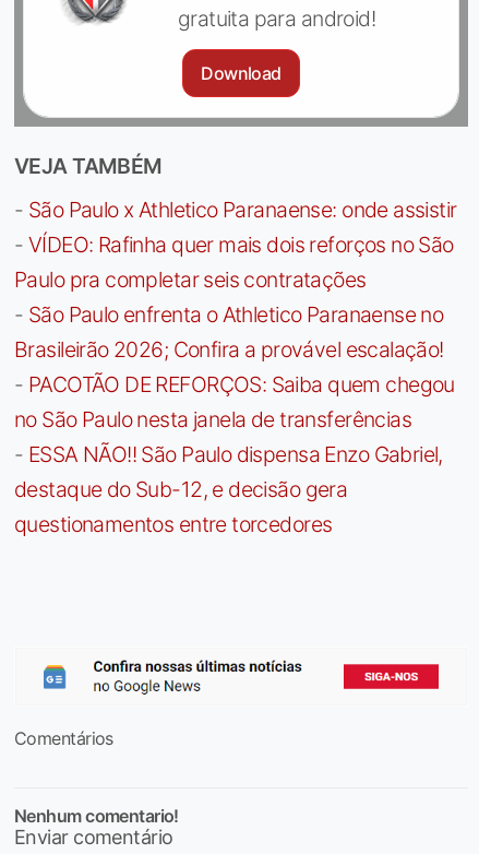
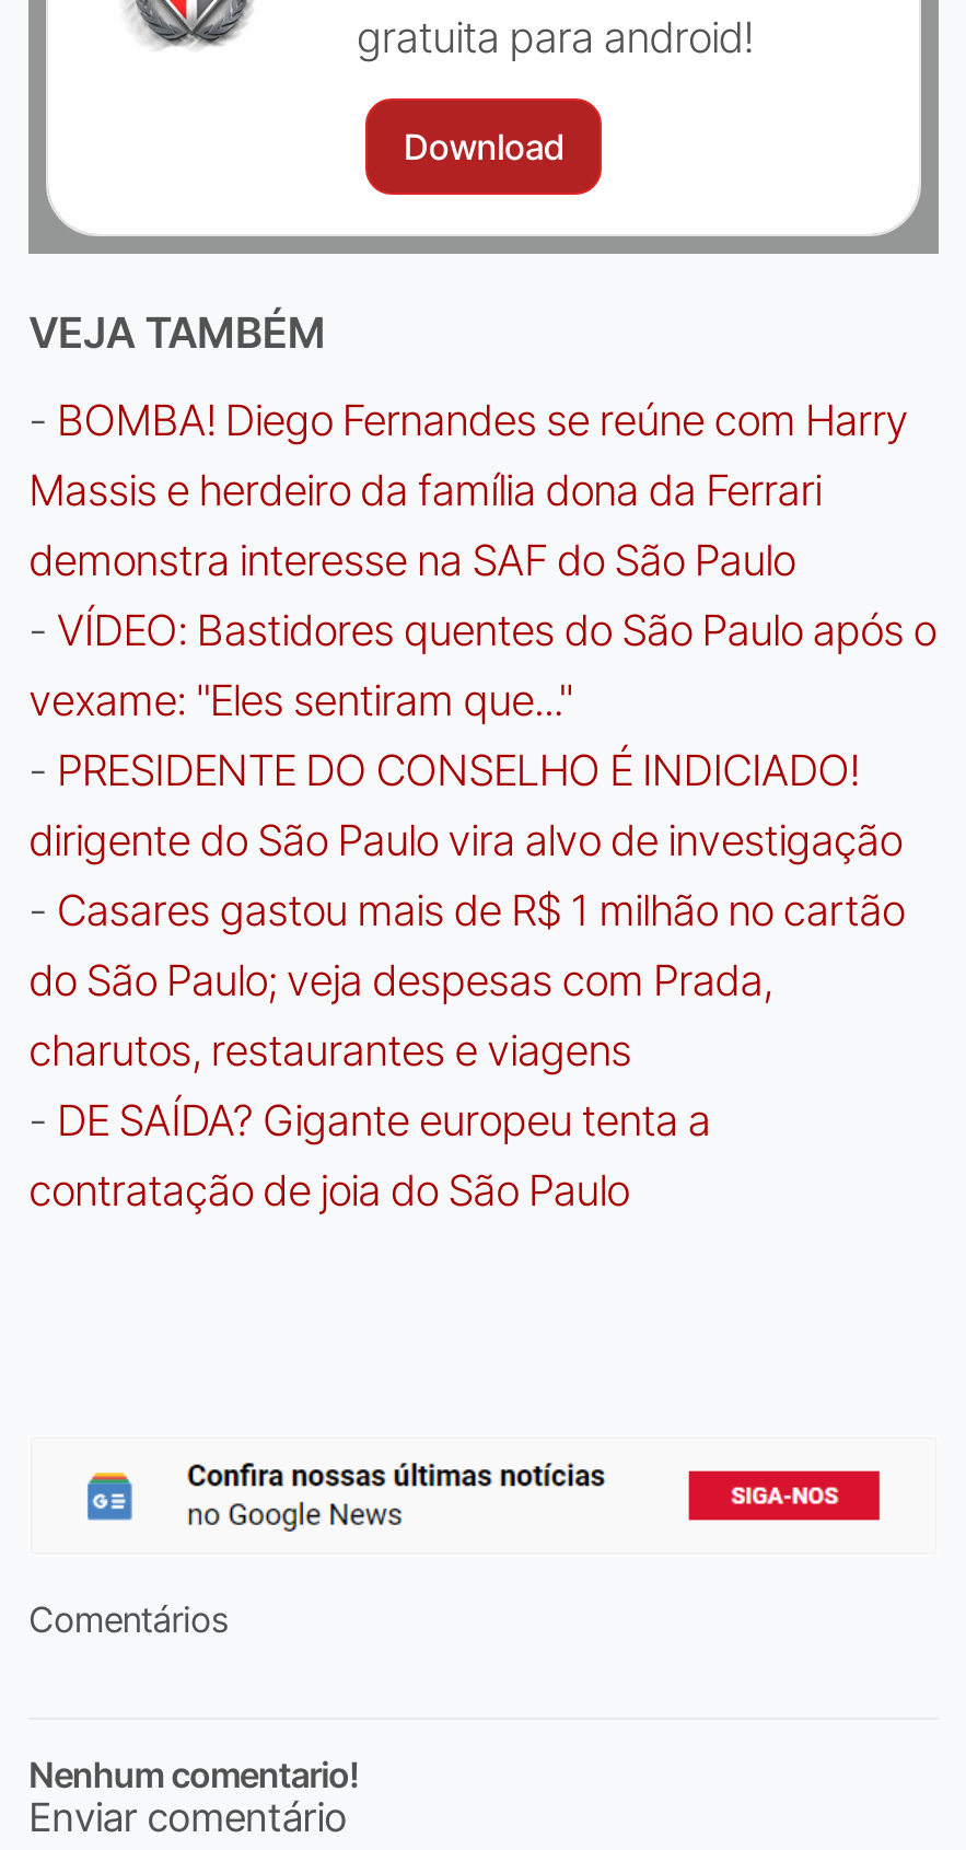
[14,196,457,537] - São Paulo x Athletico Paranaense: onde assistir | - VÍDEO: Rafinha quer mais dois reforços no São | Paulo pra completar seis contratações | - São Paulo enfrenta o Athletico Paranaense no | Brasileirão 2026; Confira a provável escalação! | - PACOTÃO DE REFORÇOS: Saiba quem chegou | no São Paulo nesta janela de transferências | - ESSA NÃO!! São Paulo dispensa Enzo Gabriel, | destaque do Sub-12, e decisão gera | questionamentos entre torcedores -> [28,393,936,1216] - BOMBA! Diego Fernandes se reúne com Harry | Massis e herdeiro da família dona da Ferrari | demonstra interesse na SAF do São Paulo | - VÍDEO: Bastidores quentes do São Paulo após o | vexame: "Eles sentiram que..." | - PRESIDENTE DO CONSELHO É INDICIADO! | dirigente do São Paulo vira alvo de investigação | - Casares gastou mais de R$ 1 milhão no cartão | do São Paulo; veja despesas com Prada, | charutos, restaurantes e viagens | - DE SAÍDA? Gigante europeu tenta a | contratação de joia do São Paulo

